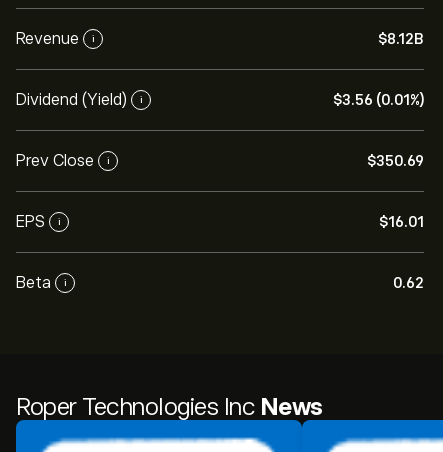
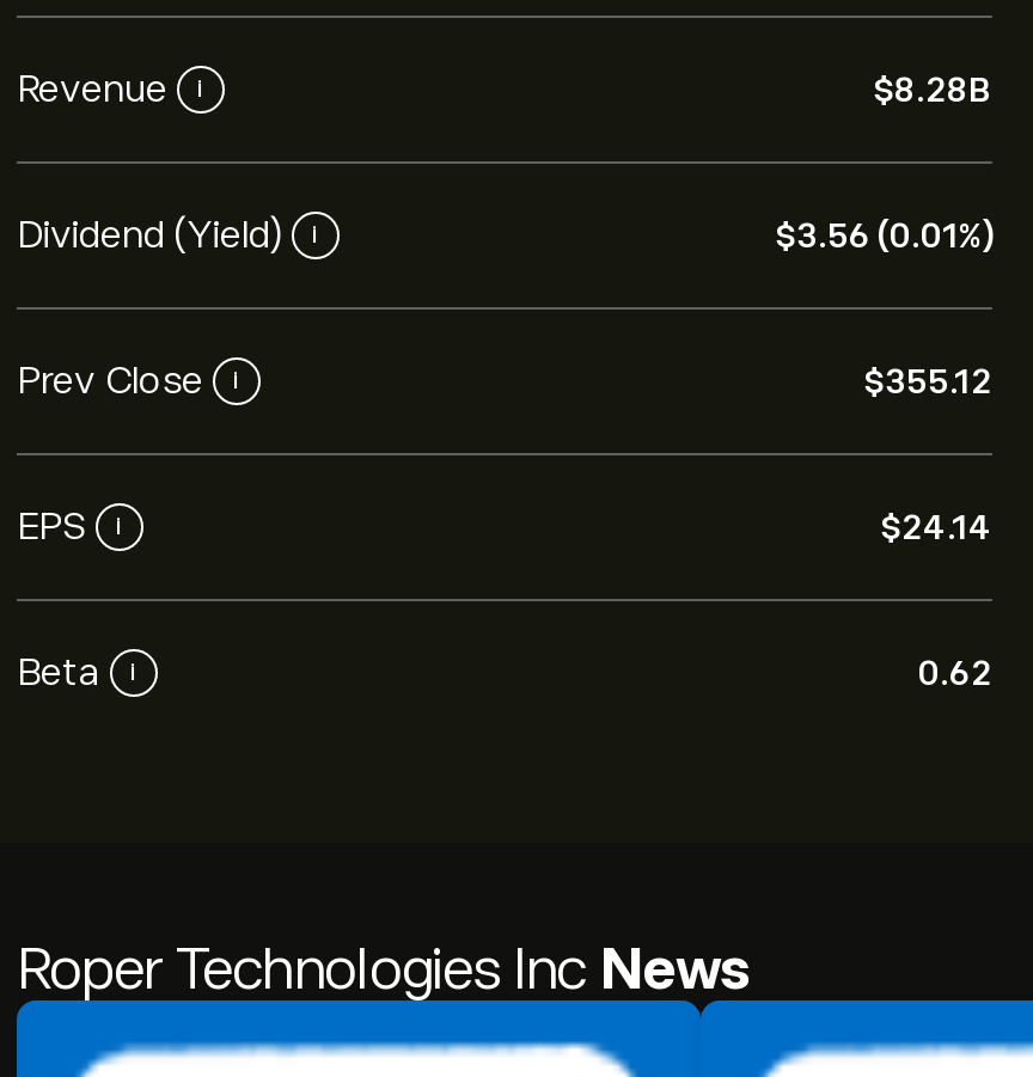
[378,31,424,47] $8.12B -> [873,71,992,109] $8.28B
[367,153,424,169] $350.69 -> [863,362,992,400] $355.12
[379,214,424,230] $16.01 -> [880,508,992,546] $24.14

